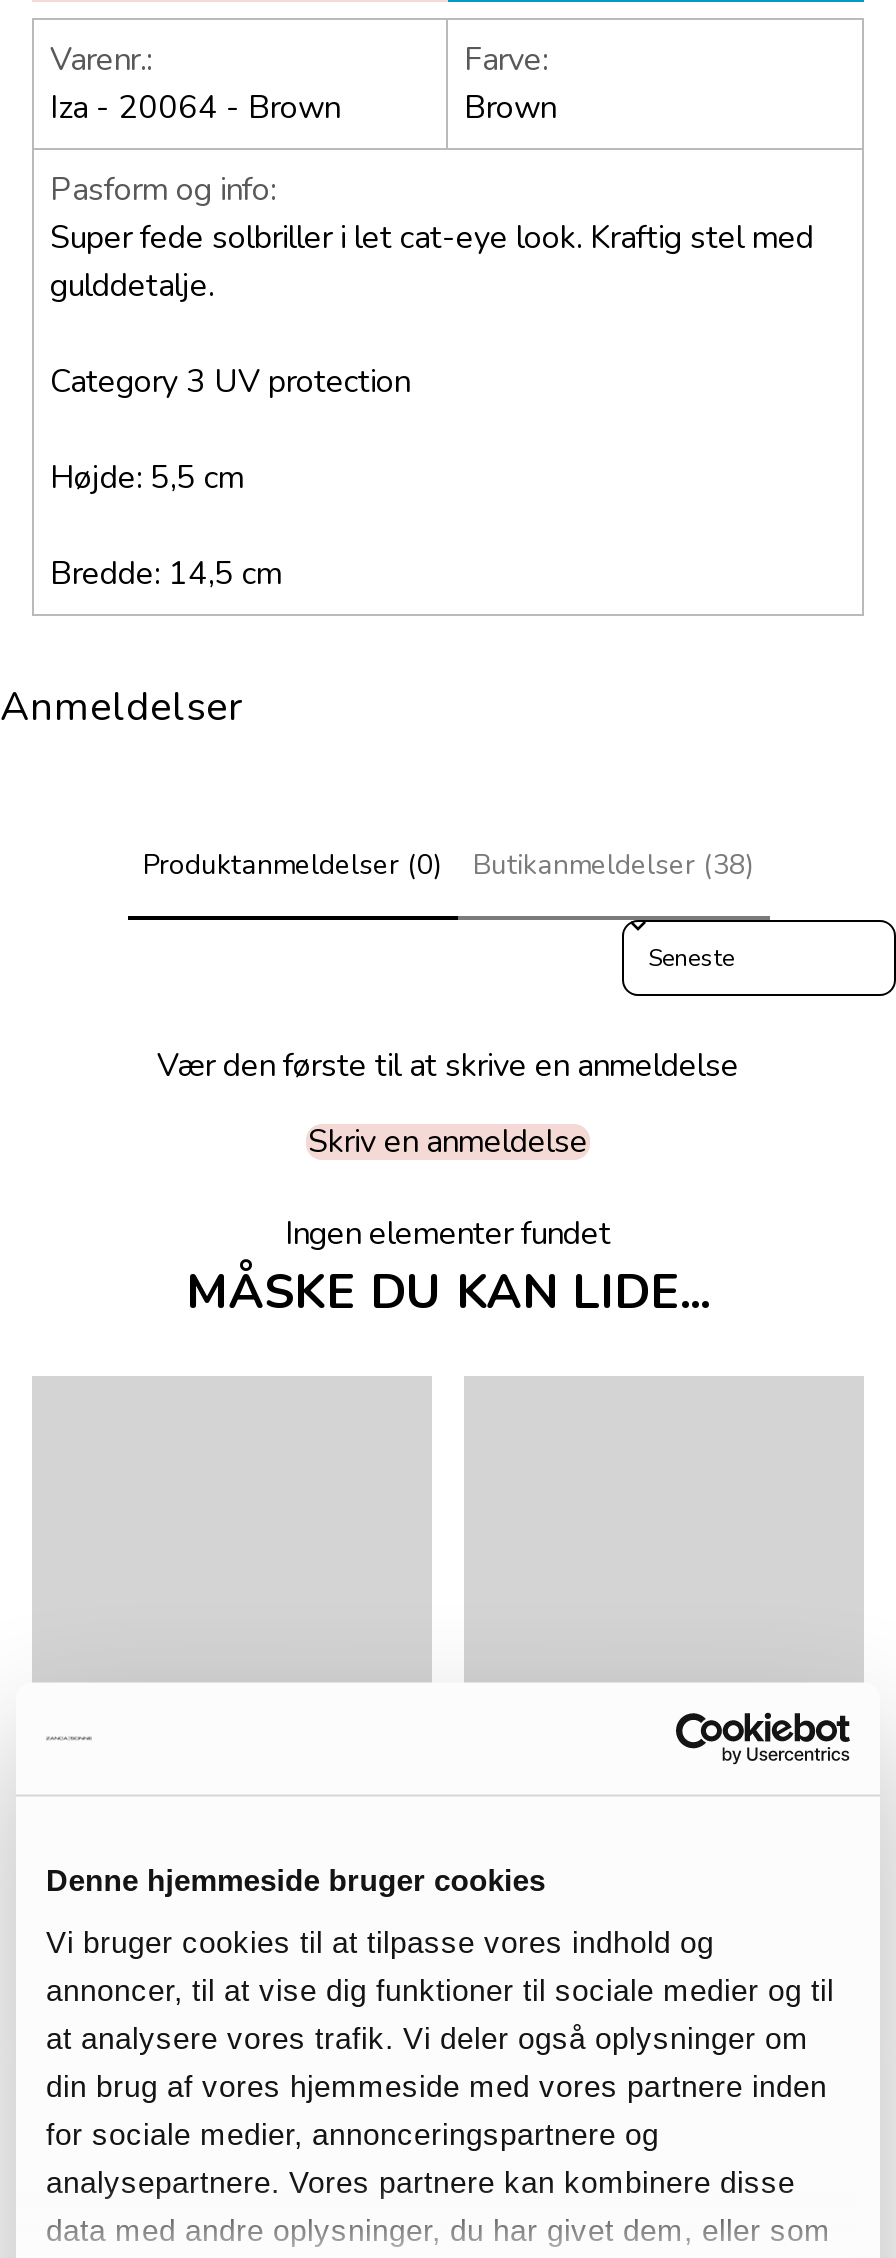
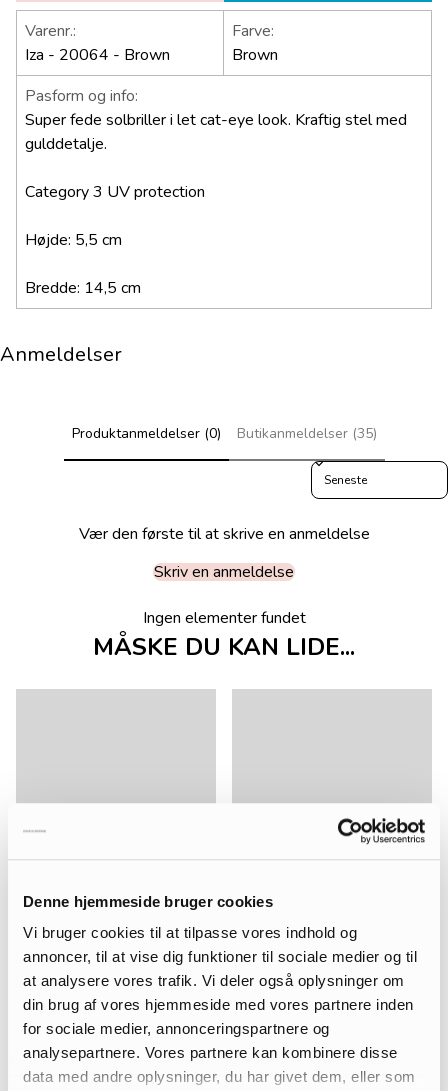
[473,847,753,885] Butikanmeldelser (38) -> [236,424,376,443] Butikanmeldelser (35)

